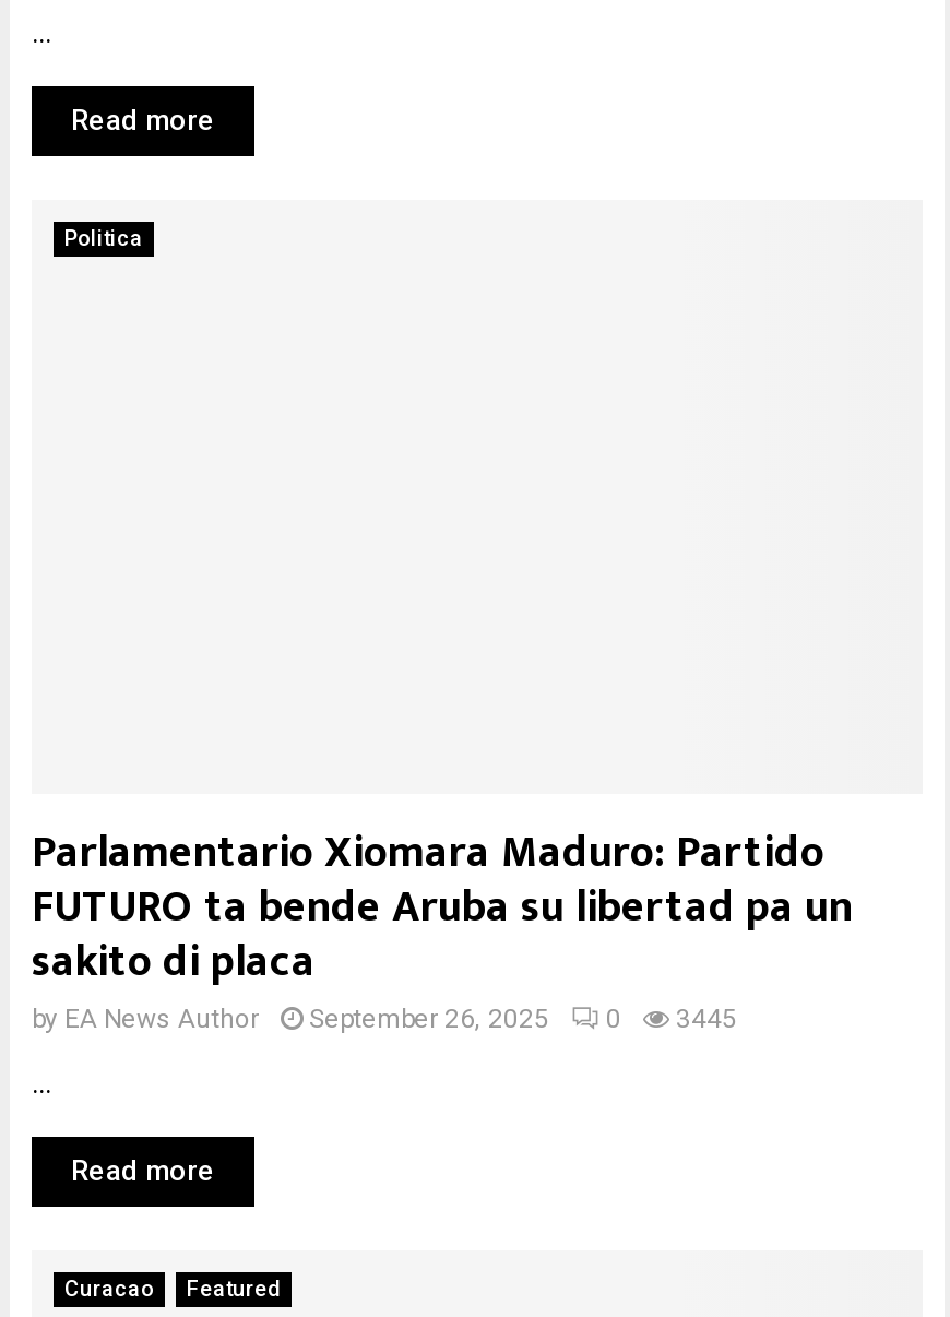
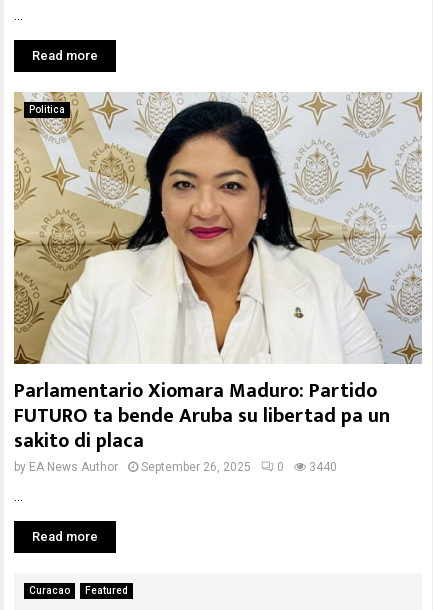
none -> [13,91,423,365] [image]
[32,1004,737,1034] by EA News Author September 26, 2025 0 3445 -> [14,460,337,474] by EA News Author September 26, 2025 0 3440

